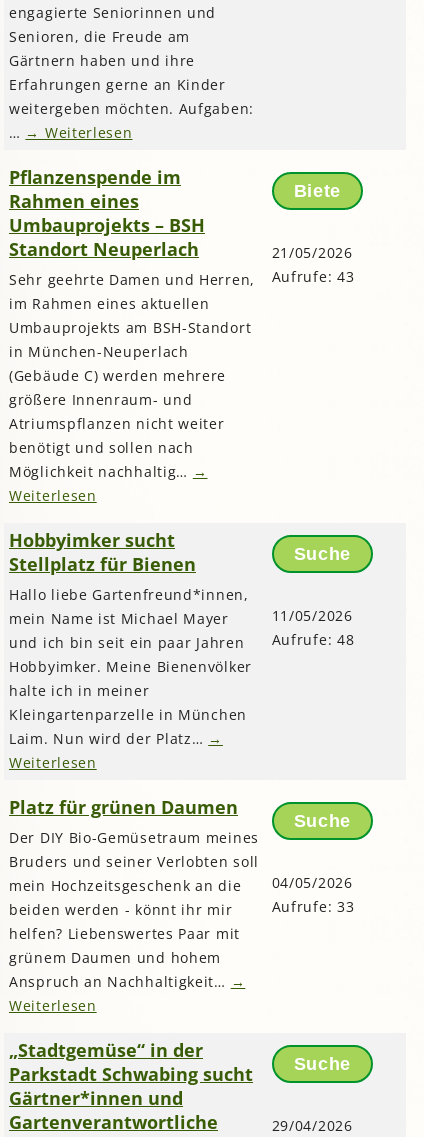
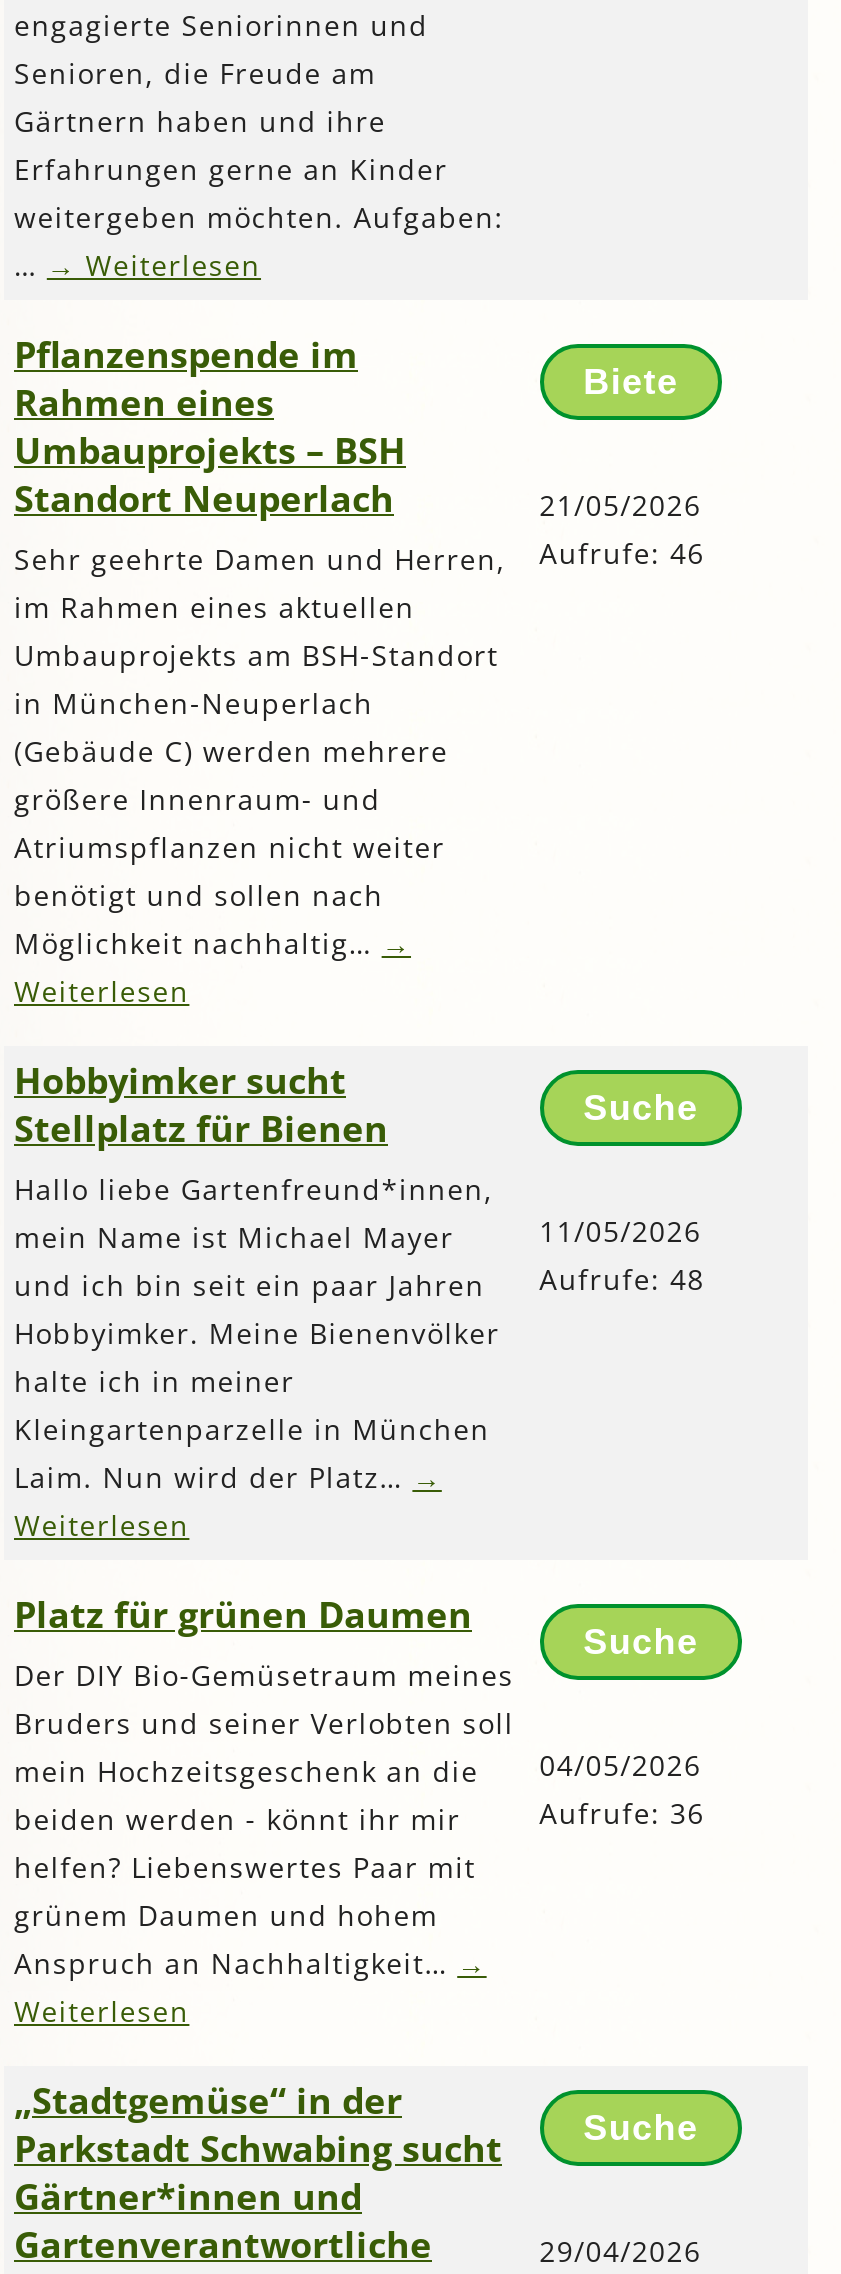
[9,267,354,289] Sehr geehrte Damen und Herren, Aufrufe: 43 -> [14,534,705,578] Sehr geehrte Damen und Herren, Aufrufe: 46
[272,897,354,916] Aufrufe: 33 -> [539,1794,705,1832] Aufrufe: 36

